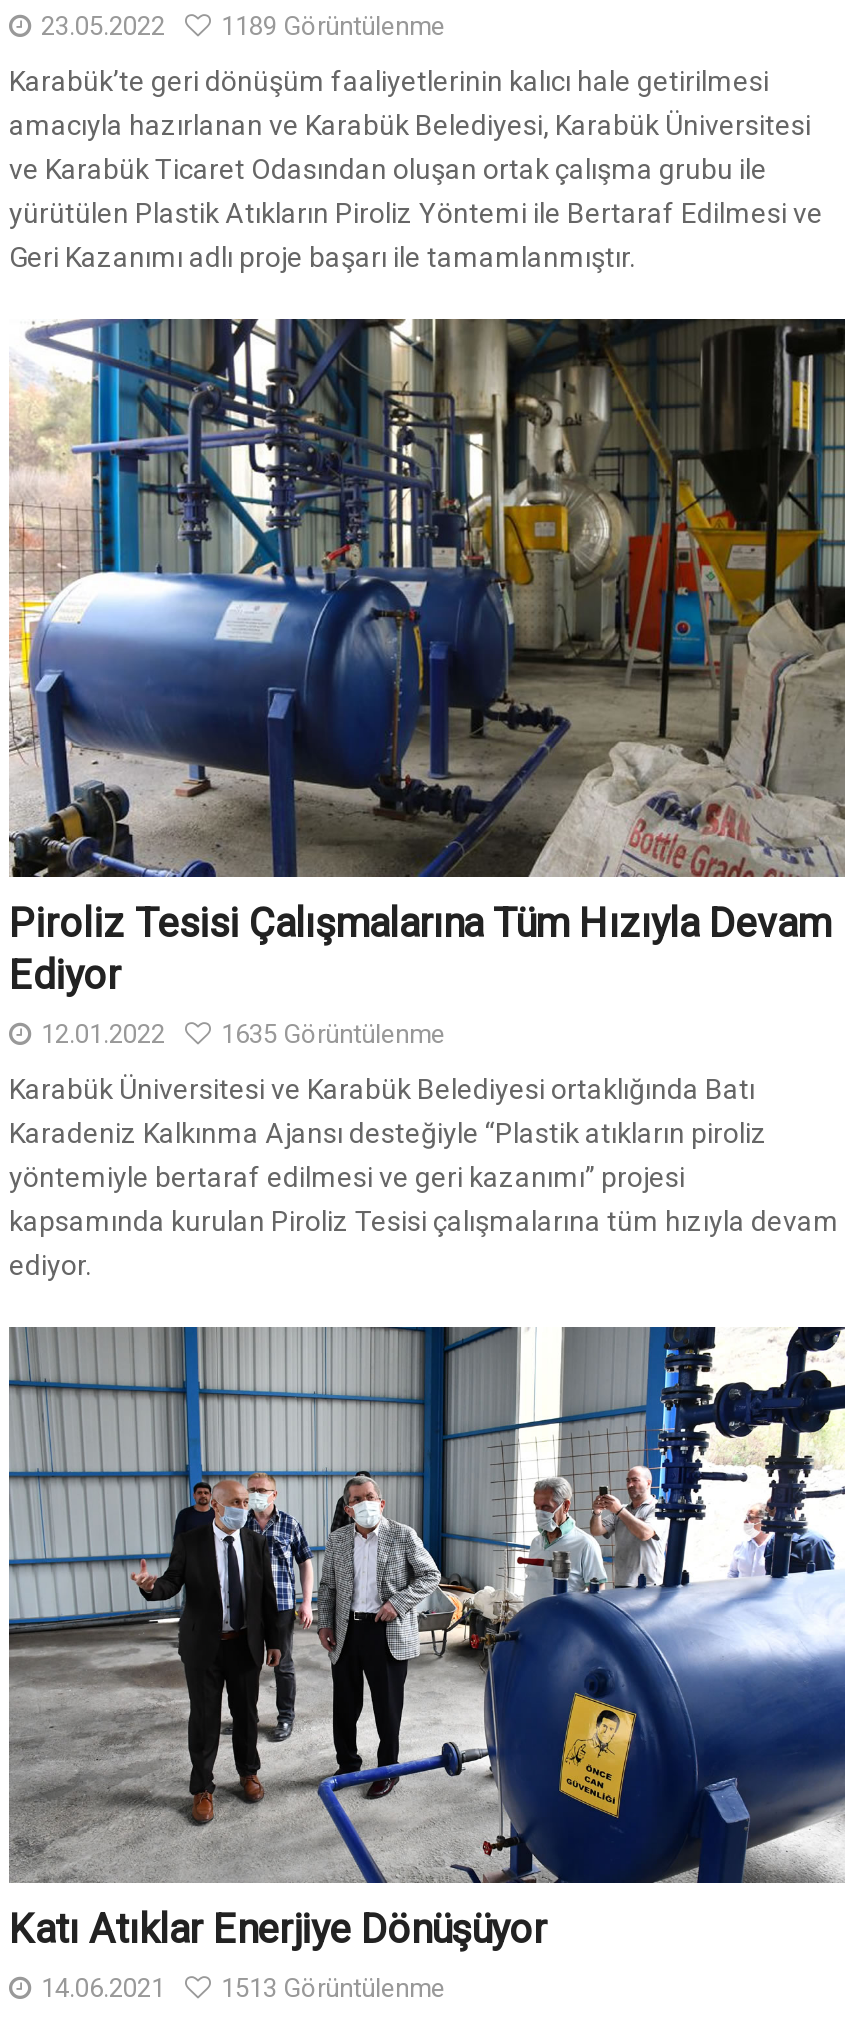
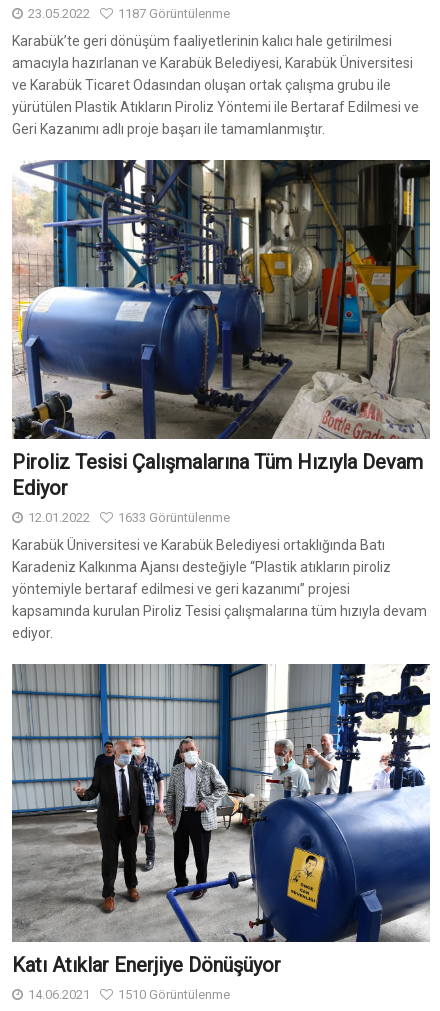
[221,11,445,41] 1189 Görüntülenme -> [118,6,230,21] 1187 Görüntülenme
[221,1018,445,1048] 1635 Görüntülenme -> [118,510,230,525] 1633 Görüntülenme
[221,1973,445,2003] 1513 Görüntülenme -> [118,987,230,1002] 1510 Görüntülenme

